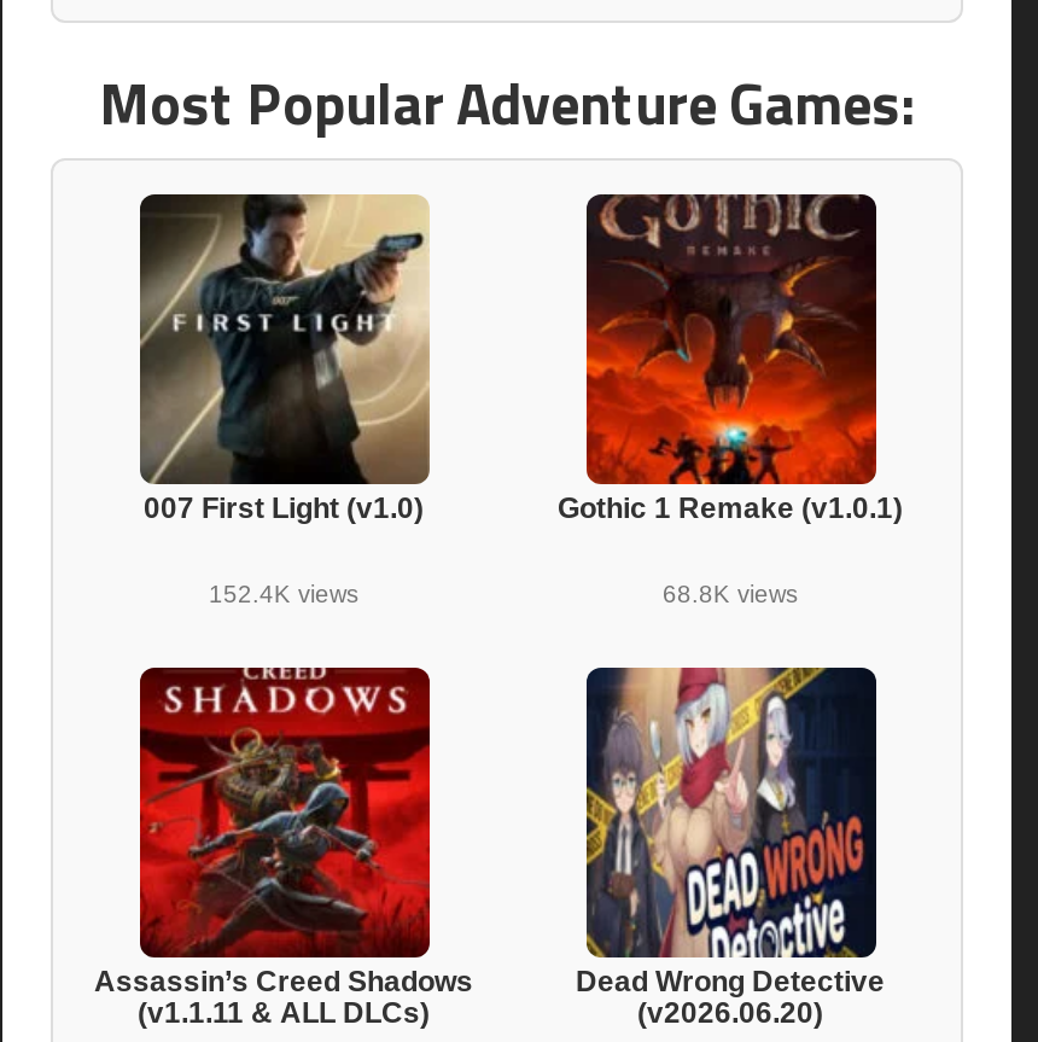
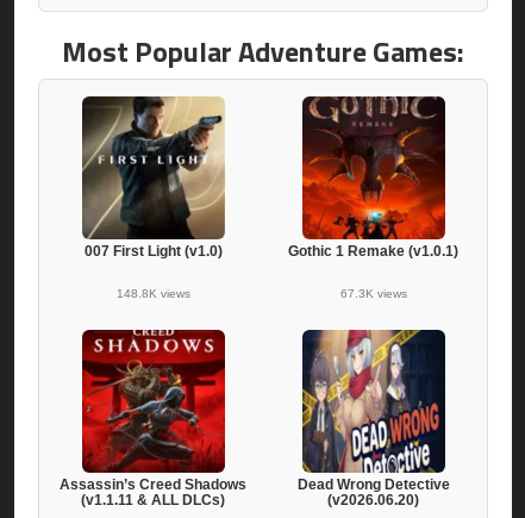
[209,581,358,607] 152.4K views -> [116,287,190,300] 148.8K views
[663,581,798,607] 68.8K views -> [340,287,407,300] 67.3K views

